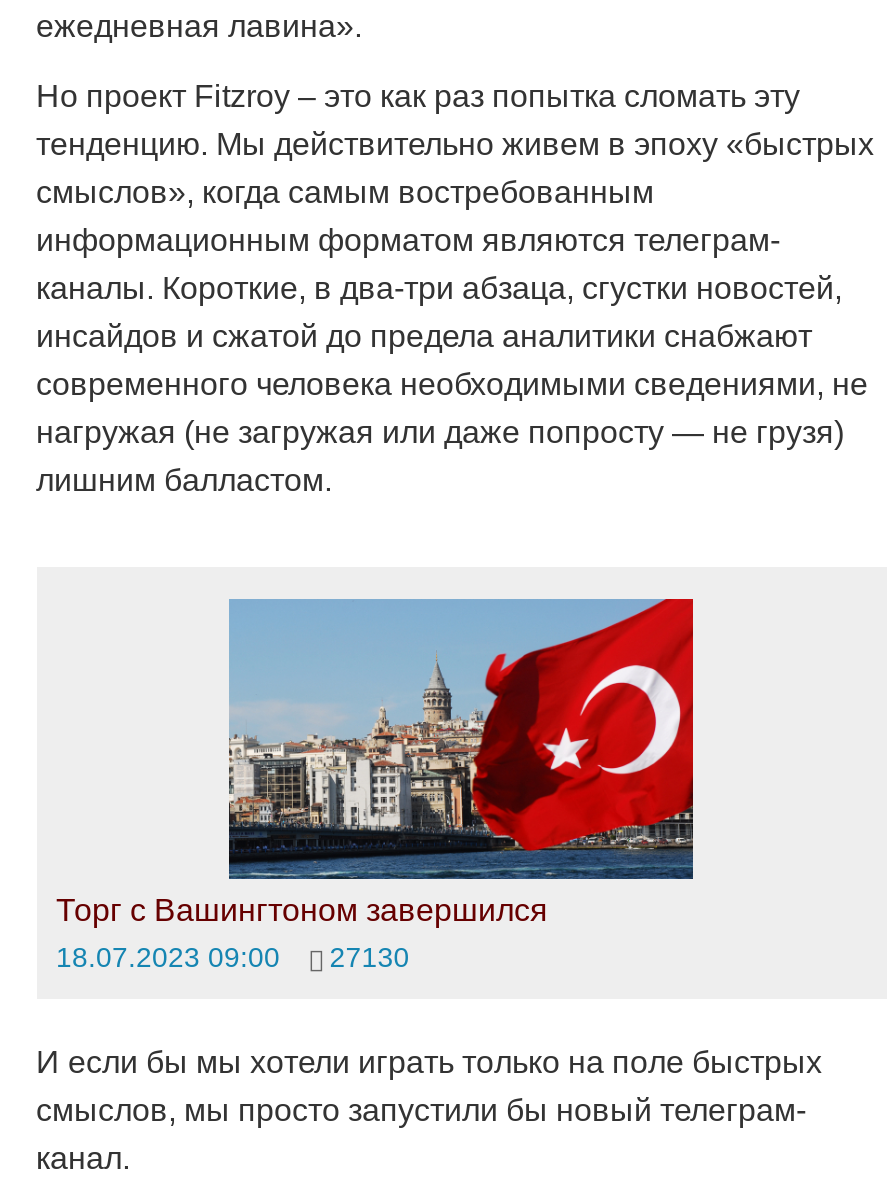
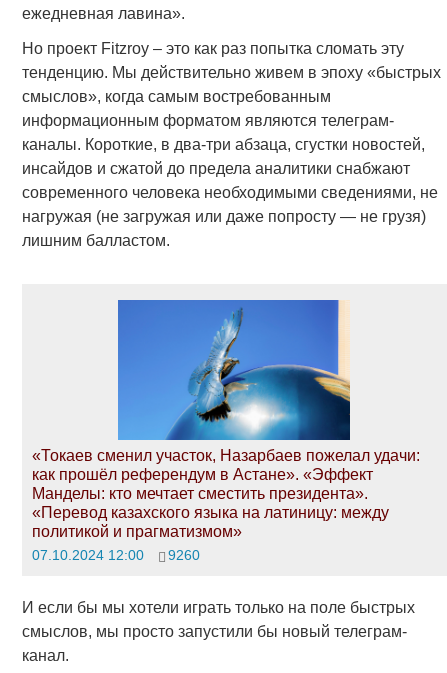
[231,597,695,725] [image] -> [117,299,351,439] [image]
[56,892,548,973] Торг с Вашингтоном завершился | 18.07.2023 09:00 | 27130 -> [31,446,419,563] «Токаев сменил участок, Назарбаев пожелал удачи: | как прошёл референдум в Астане». «Эффект | Манделы: кто мечтает сместить президента». | «Перевод казахского языка на латиницу: между | политикой и прагматизмом» | 07.10.2024 12:00 | 9260

